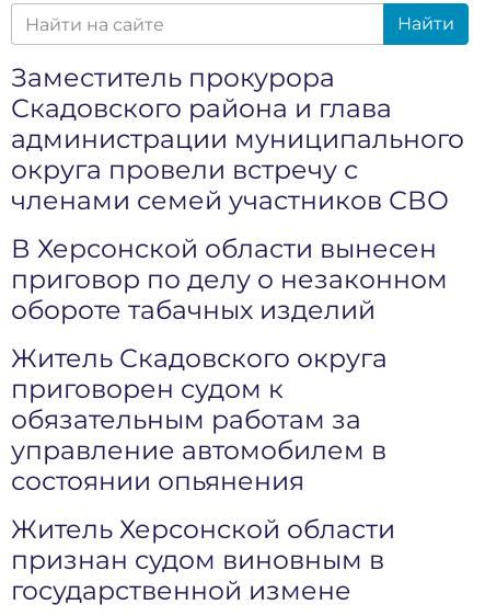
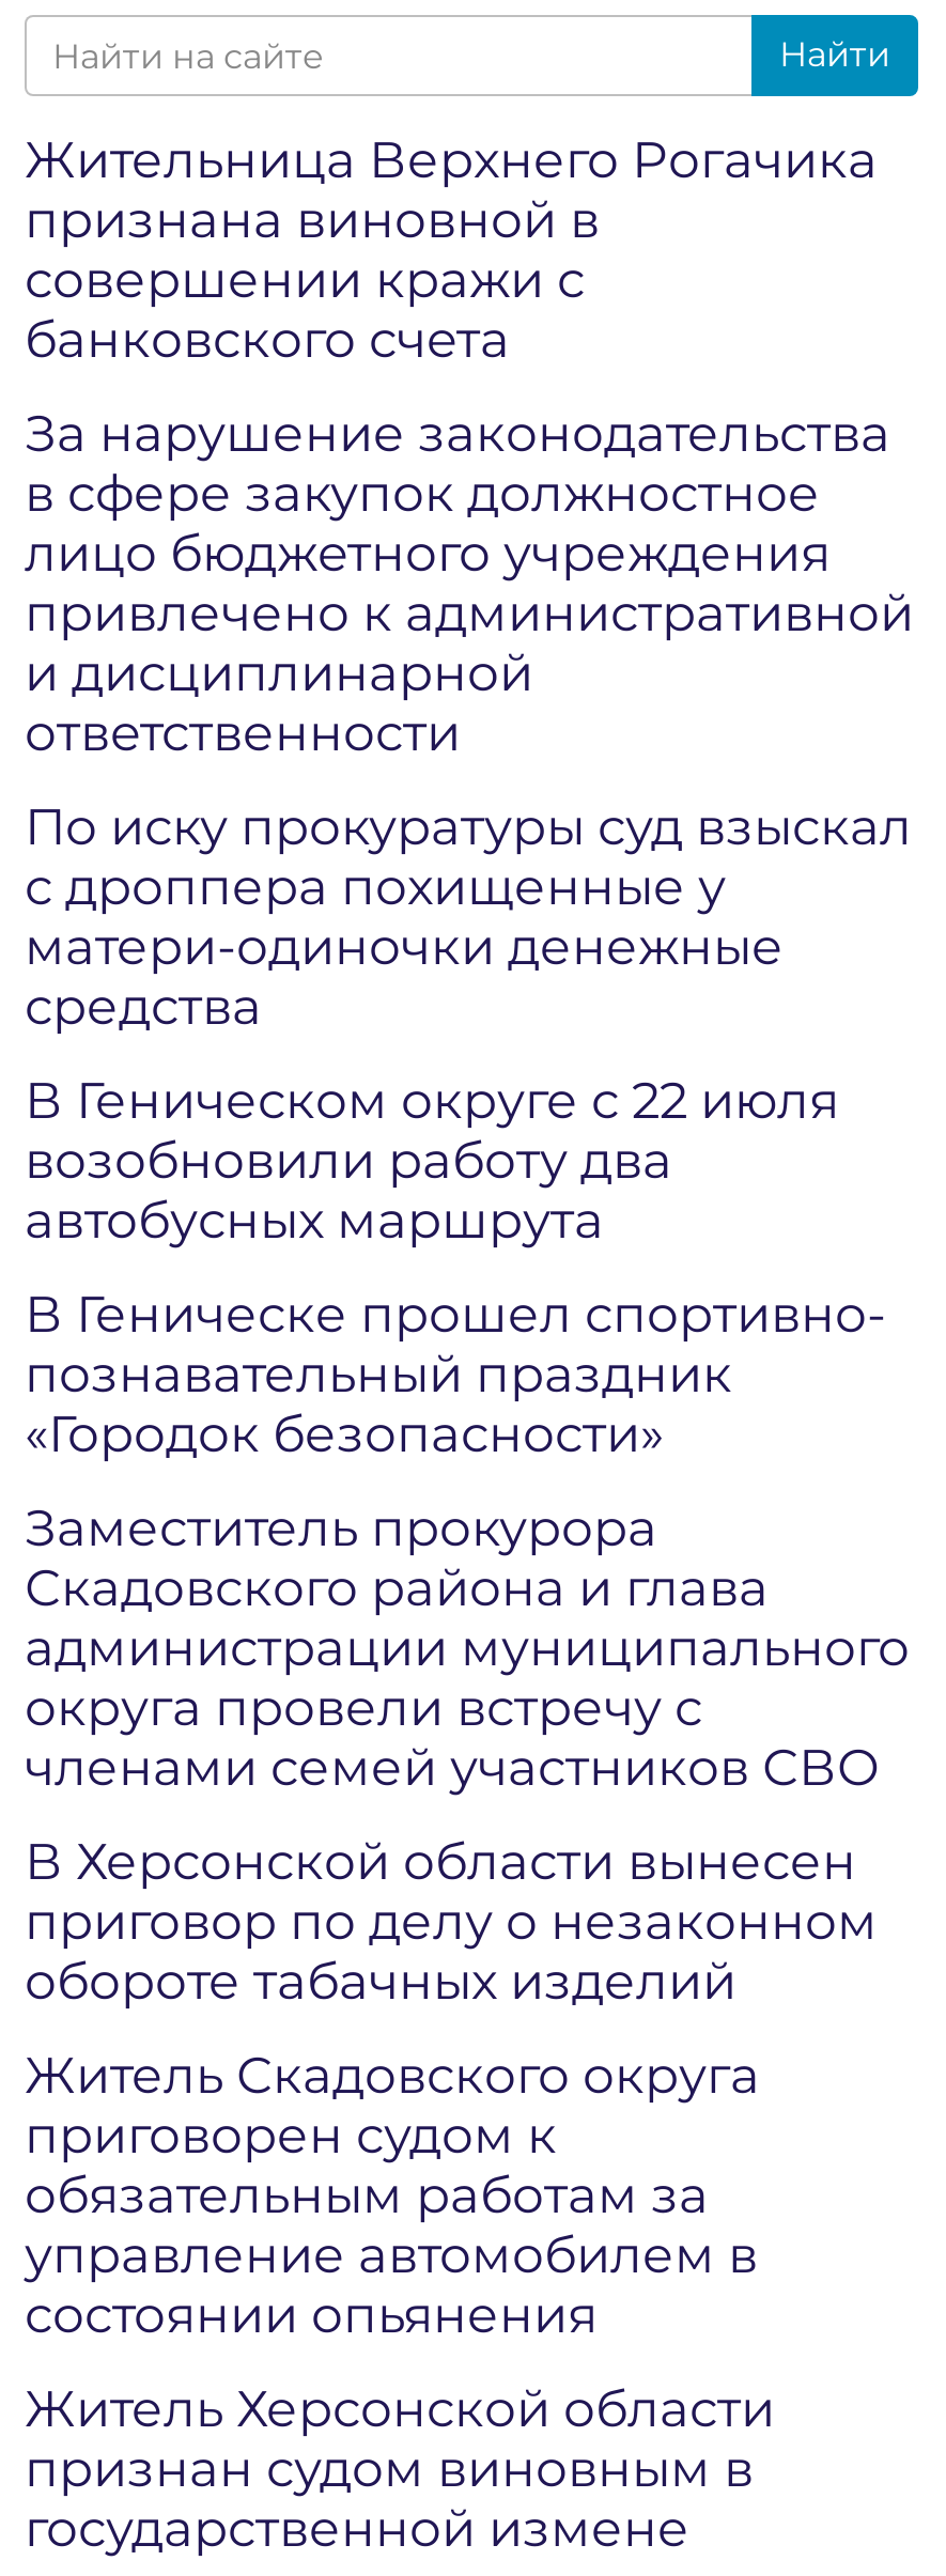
none -> [25,129,914,1465] Жительница Верхнего Рогачика | признана виновной в | совершении кражи с | банковского счета | За нарушение законодательства | в сфере закупок должностное | лицо бюджетного учреждения | привлечено к административной | и дисциплинарной | ответственности | По иску прокуратуры суд взыскал | с дроппера похищенные у | матери-одиночки денежные | средства | В Геническом округе с 22 июля | возобновили работу два | автобусных маршрута | В Геническе прошел спортивно- | познавательный праздник | «Городок безопасности»

